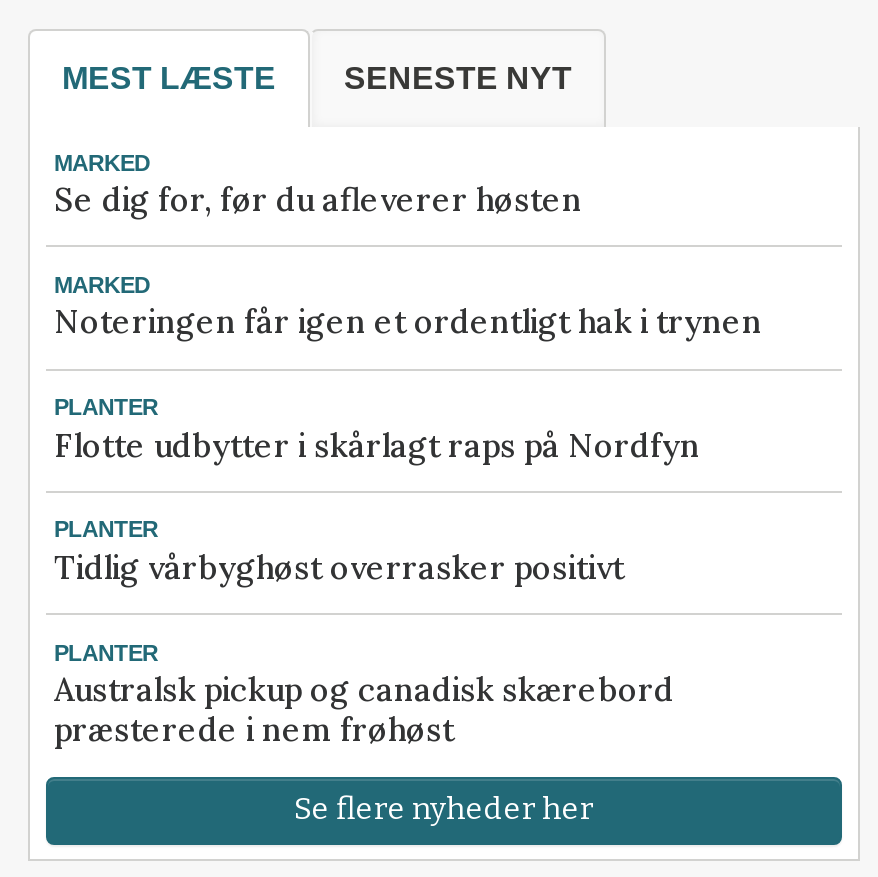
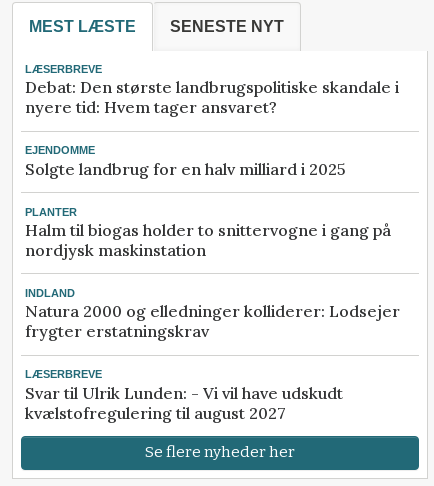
[54,150,582,219] MARKED | Se dig for, før du afleverer høsten -> [25,63,399,117] LÆSERBREVE | Debat: Den største landbrugspolitiske skandale i | nyere tid: Hvem tager ansvaret?
[54,273,762,341] MARKED | Noteringen får igen et ordentligt hak i trynen -> [25,144,346,179] EJENDOMME | Solgte landbrug for en halv milliard i 2025
[54,424,700,464] Flotte udbytter i skårlagt raps på Nordfyn -> [25,220,391,260] Halm til biogas holder to snittervogne i gang på | nordjysk maskinstation
[54,518,624,586] PLANTER | Tidlig vårbyghøst overrasker positivt -> [25,287,400,341] INDLAND | Natura 2000 og elledninger kolliderer: Lodsejer | frygter erstatningskrav
[54,640,674,749] PLANTER | Australsk pickup og canadisk skærebord | præsterede i nem frøhøst -> [25,368,343,422] LÆSERBREVE | Svar til Ulrik Lunden: - Vi vil have udskudt | kvælstofregulering til august 2027

